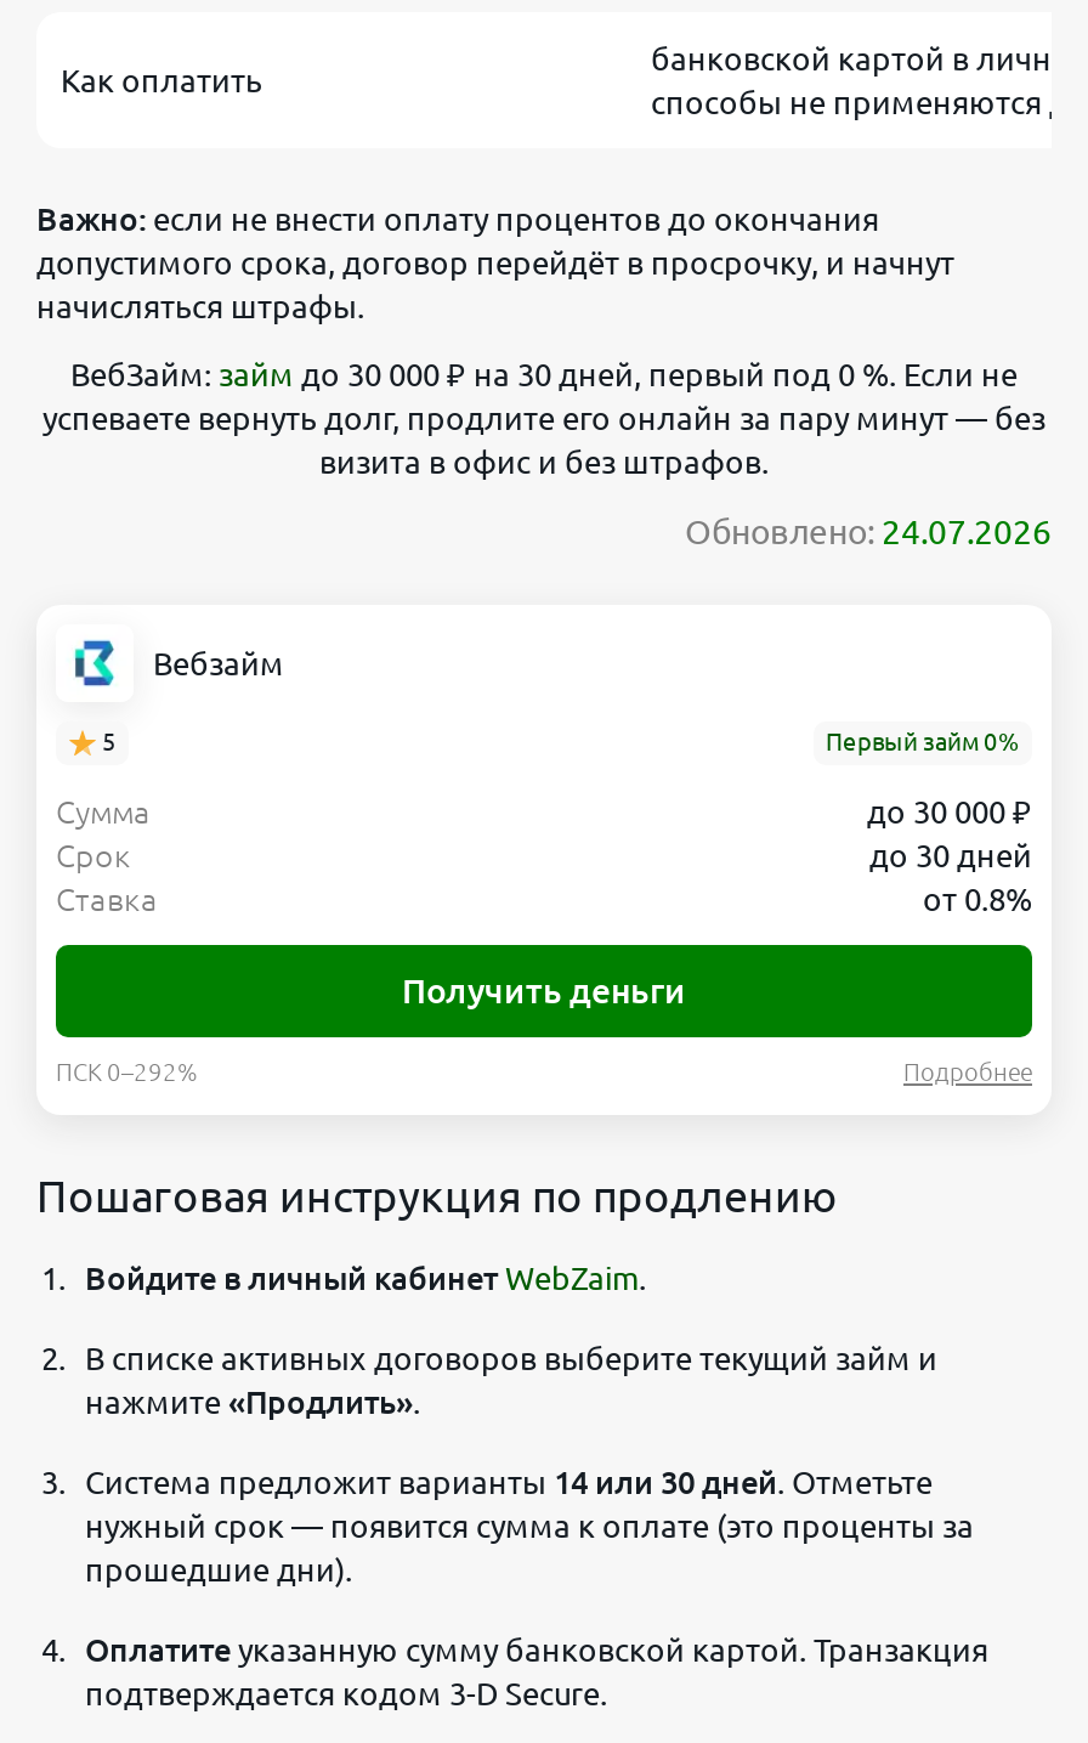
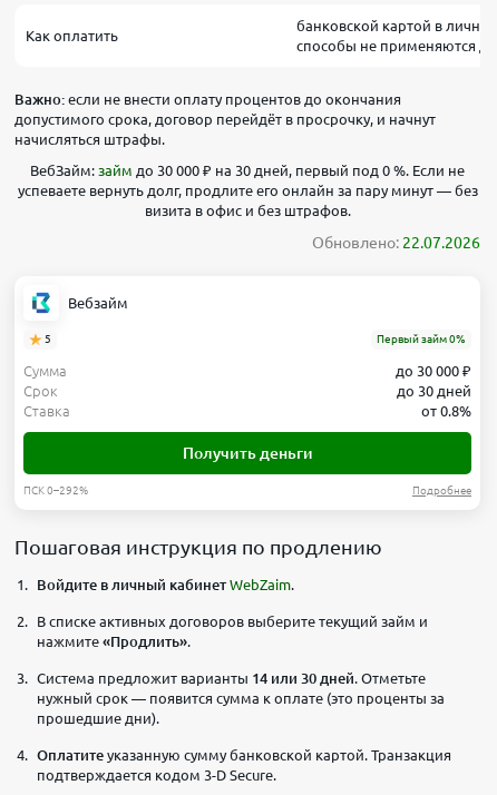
[685,513,1052,551] Обновлено: 24.07.2026 -> [312,234,480,252] Обновлено: 22.07.2026

